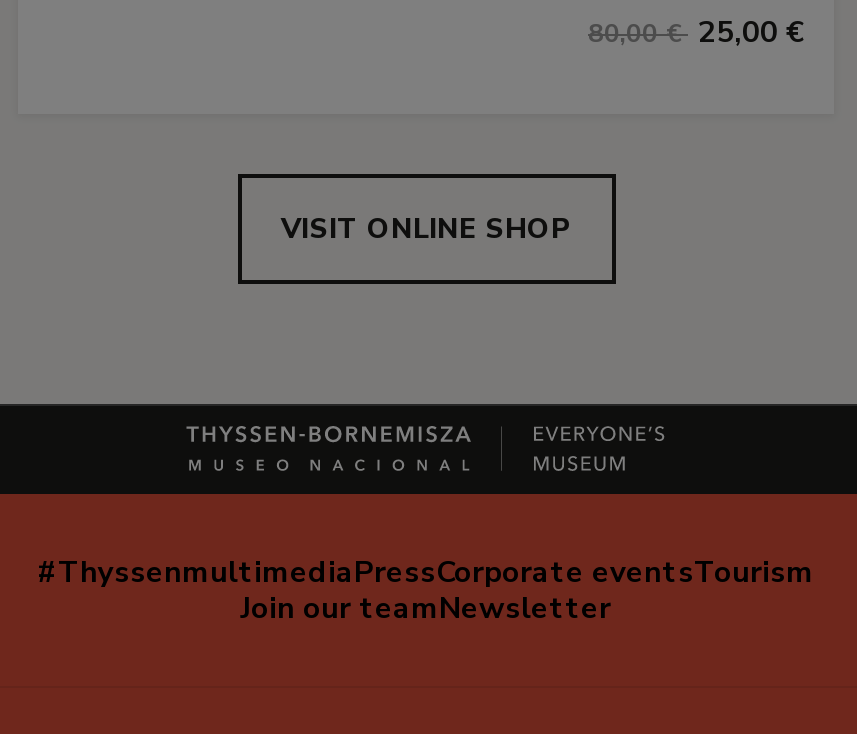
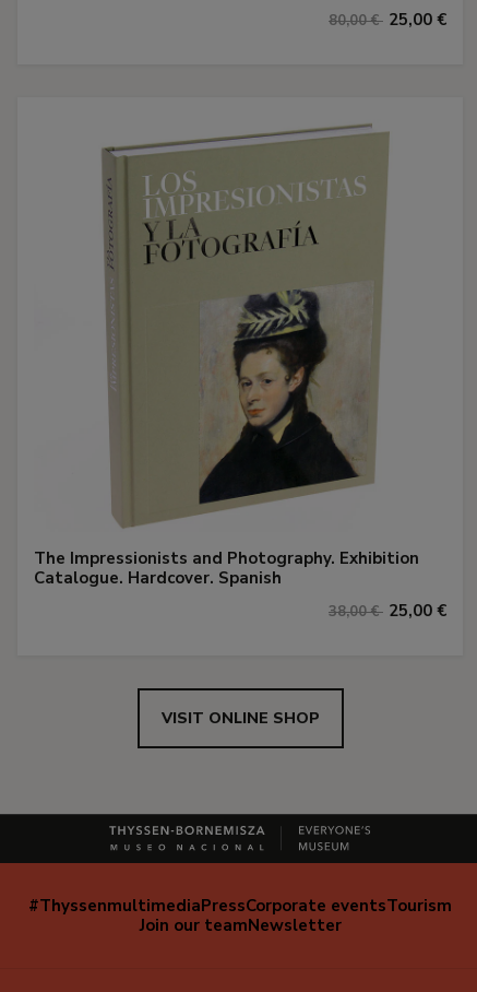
none -> [34,123,446,622] [image] | The Impressionists and Photography. Exhibition | Catalogue. Hardcover. Spanish | 38,00 € 25,00 €

